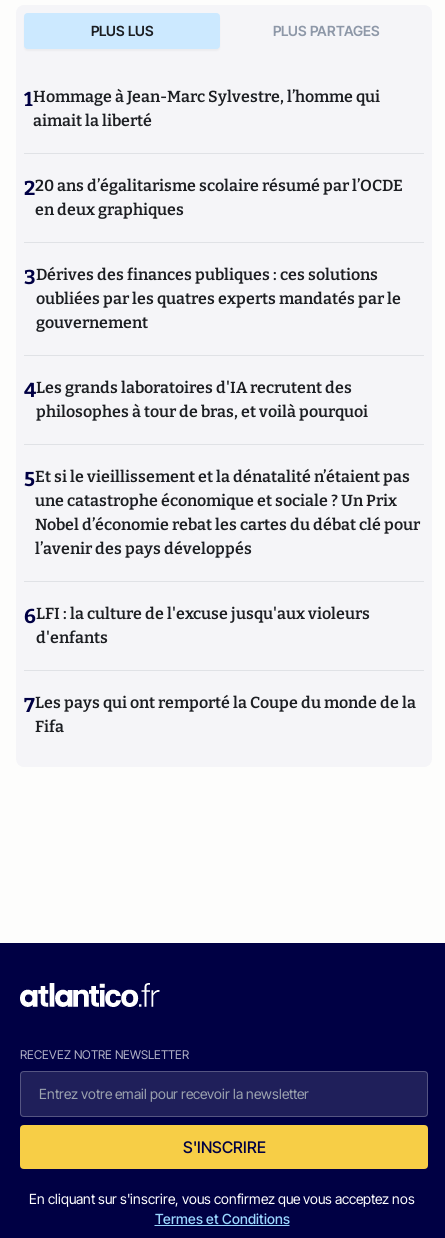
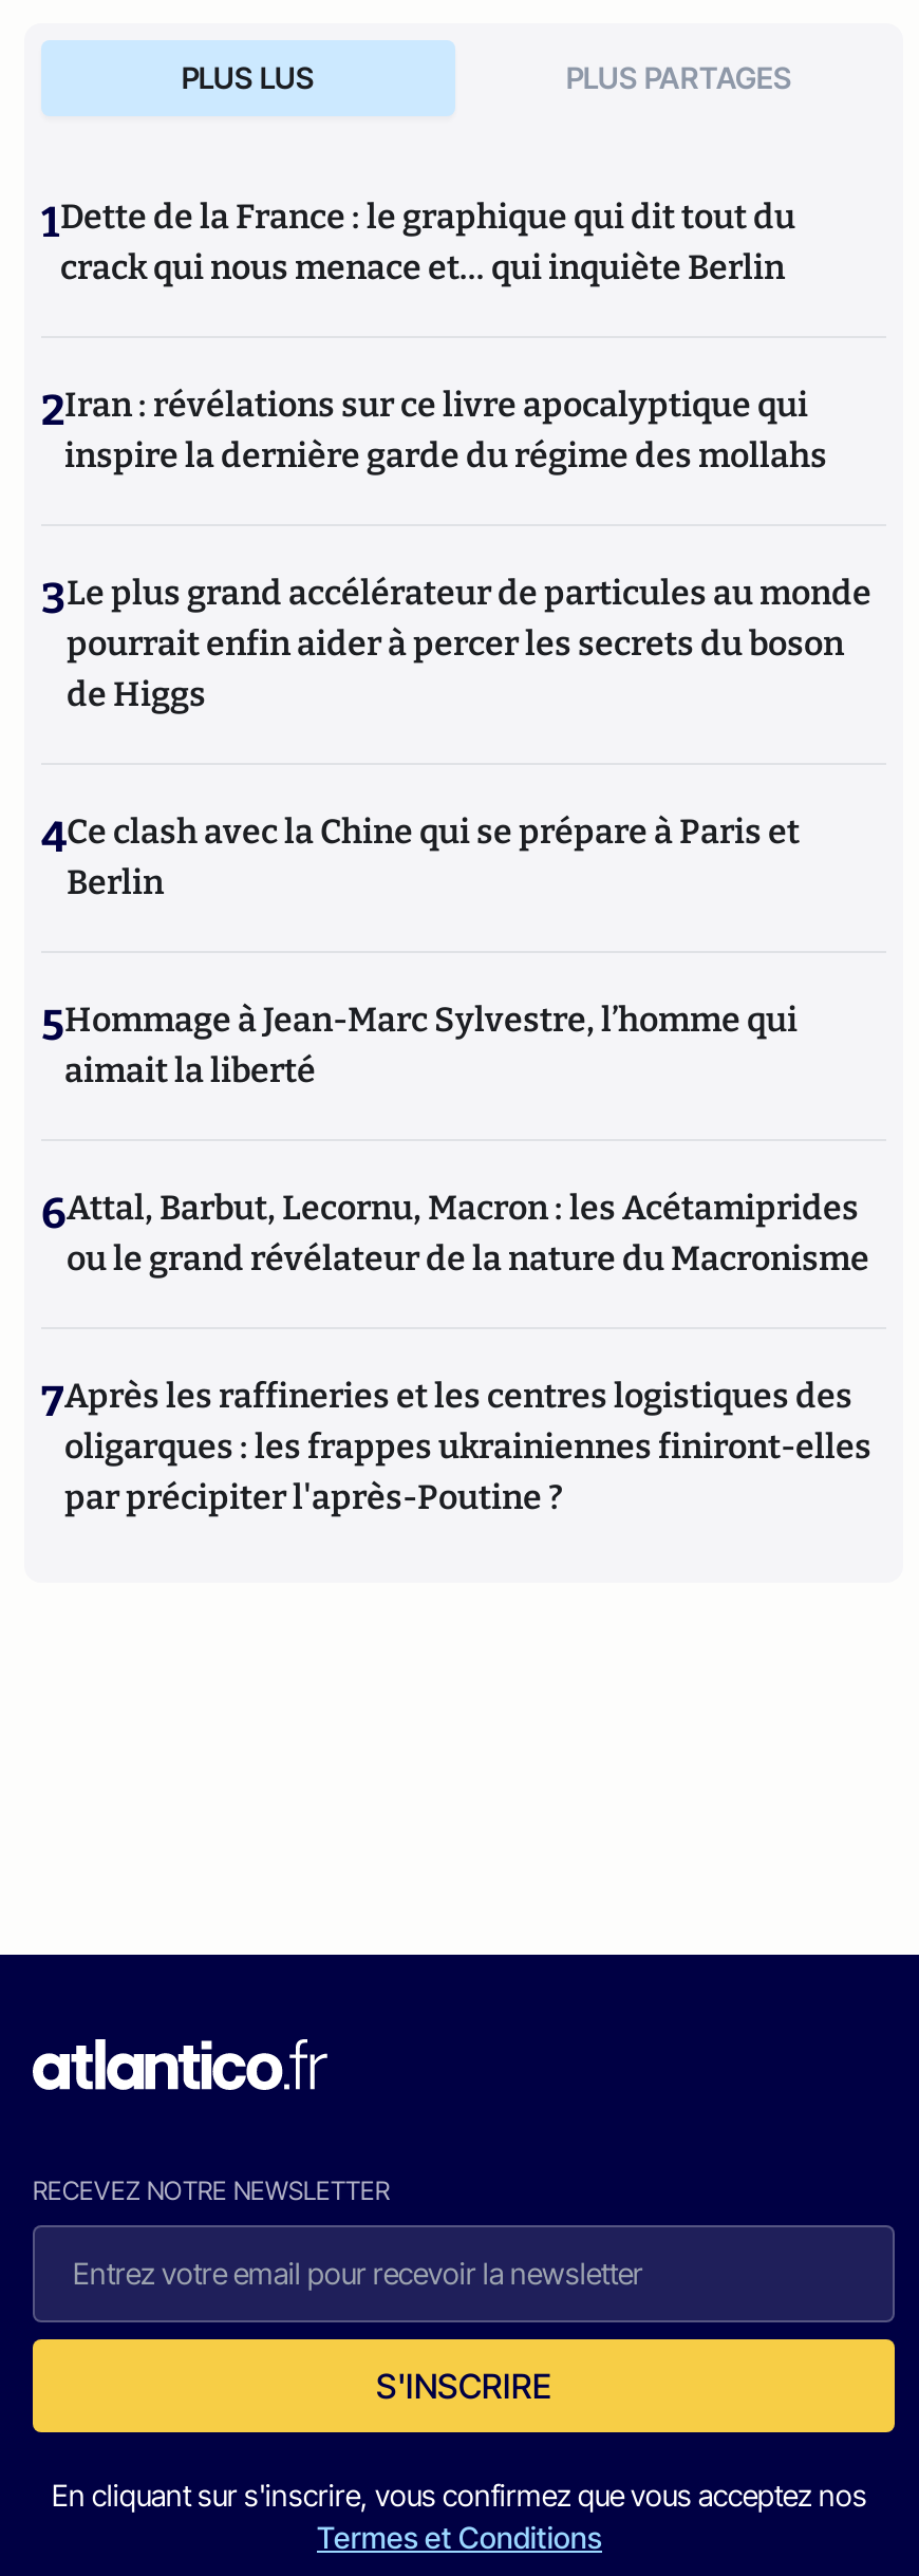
[24,87,380,111] 1Hommage à Jean-Marc Sylvestre, l’homme qui -> [41,197,871,1051] 1Dette de la France : le graphique qui dit tout du | crack qui nous menace et… qui inquiète Berlin | 2Iran : révélations sur ce livre apocalyptique qui | inspire la dernière garde du régime des mollahs | 3Le plus grand accélérateur de particules au monde | pourrait enfin aider à percer les secrets du boson | de Higgs | 4Ce clash avec la Chine qui se prépare à Paris et | Berlin | 5Hommage à Jean-Marc Sylvestre, l’homme qui
moved [33,111,152,130] -> [64,1051,316,1091]: aimait la liberté
[24,176,420,736] 220 ans d’égalitarisme scolaire résumé par l’OCDE | en deux graphiques | 3Dérives des finances publiques : ces solutions | oubliées par les quatres experts mandatés par le | gouvernement | 4Les grands laboratoires d'IA recrutent des | philosophes à tour de bras, et voilà pourquoi | 5Et si le vieillissement et la dénatalité n’étaient pas | une catastrophe économique et sociale ? Un Prix | Nobel d’économie rebat les cartes du débat clé pour | l’avenir des pays développés | 6LFI : la culture de l'excuse jusqu'aux violeurs | d'enfants | 7Les pays qui ont remporté la Coupe du monde de la | Fifa -> [41,1188,871,1518] 6Attal, Barbut, Lecornu, Macron : les Acétamiprides | ou le grand révélateur de la nature du Macronisme | 7Après les raffineries et les centres logistiques des | oligarques : les frappes ukrainiennes finiront-elles | par précipiter l'après-Poutine ?

